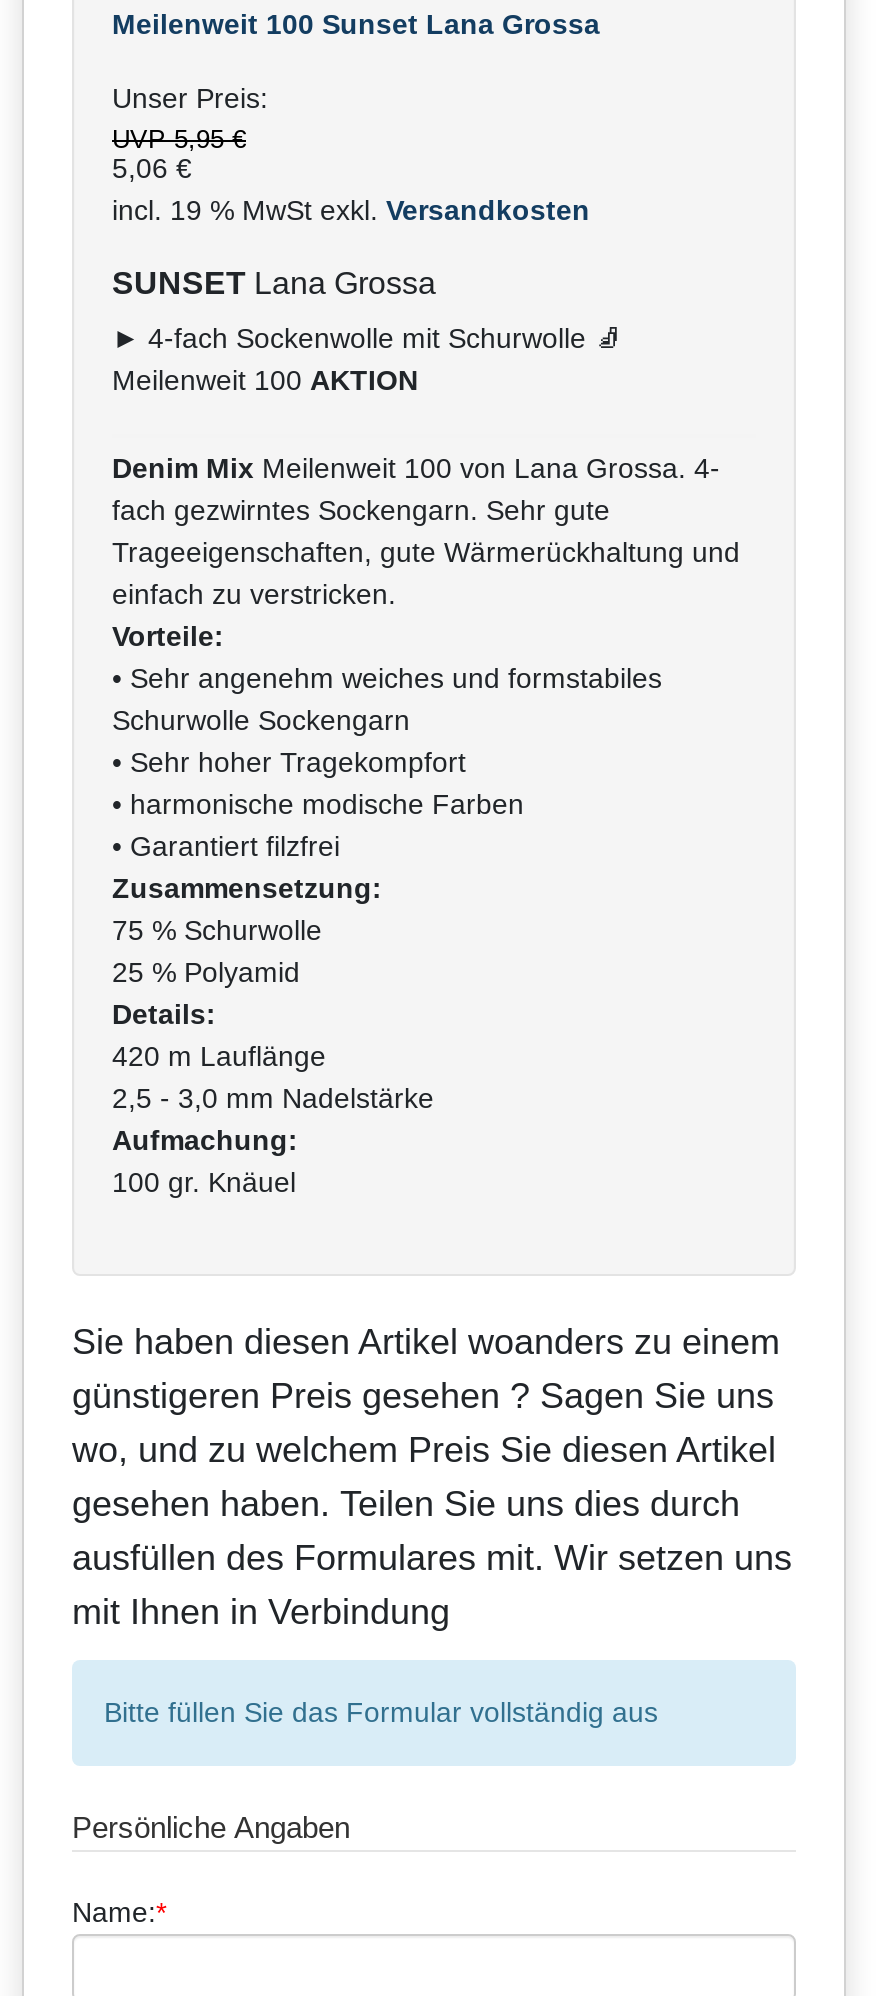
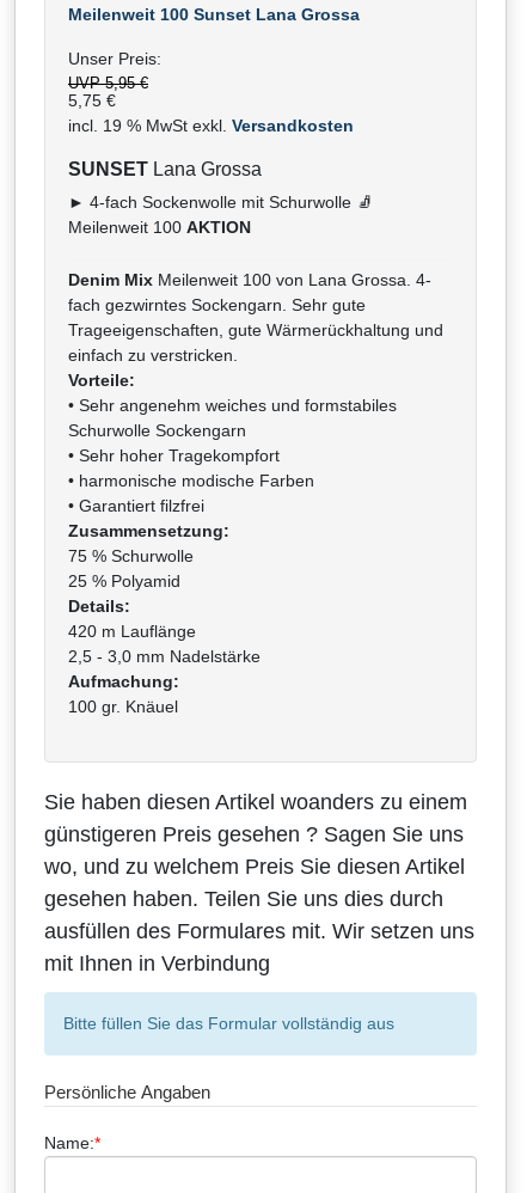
[112,152,192,184] 5,06 € -> [68,91,116,110] 5,75 €

